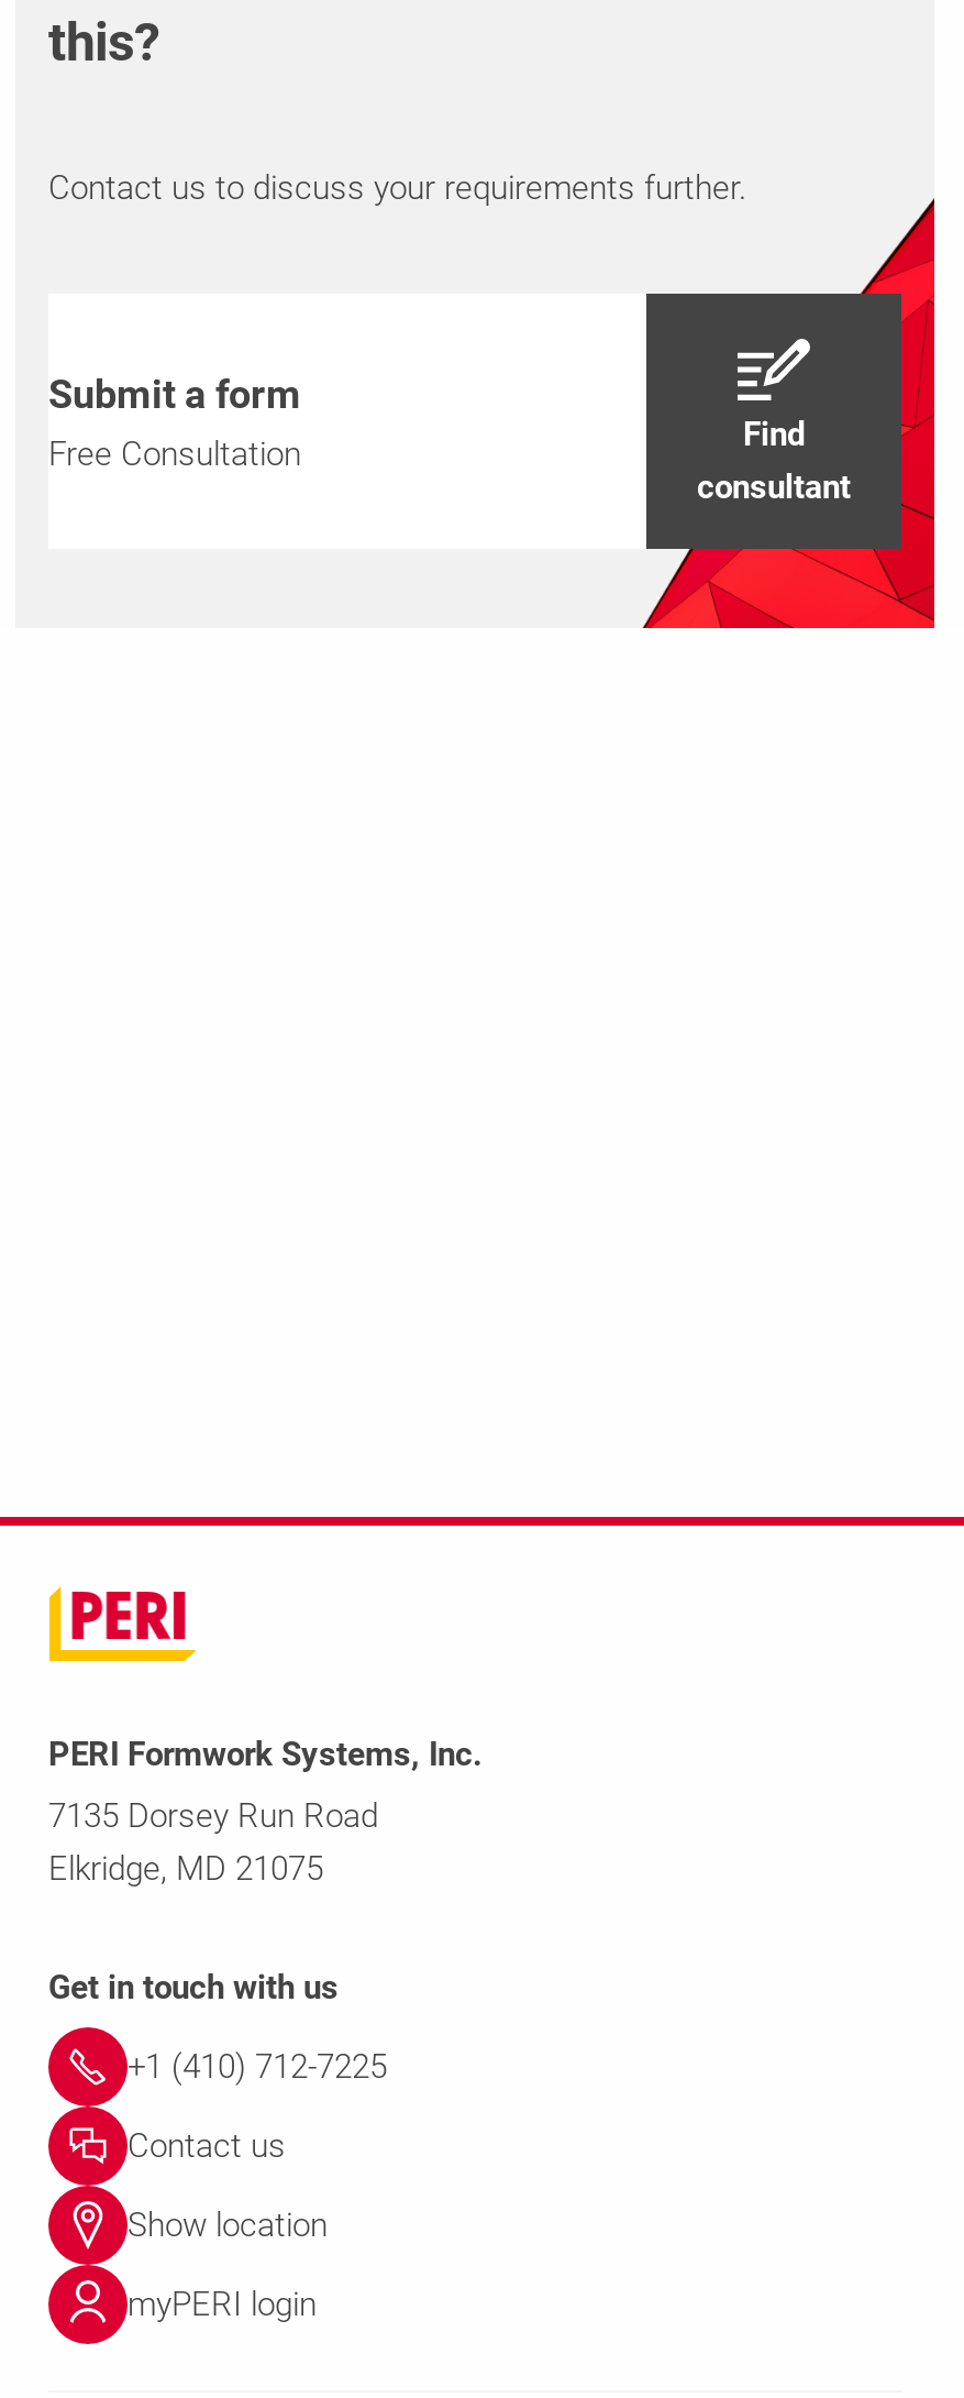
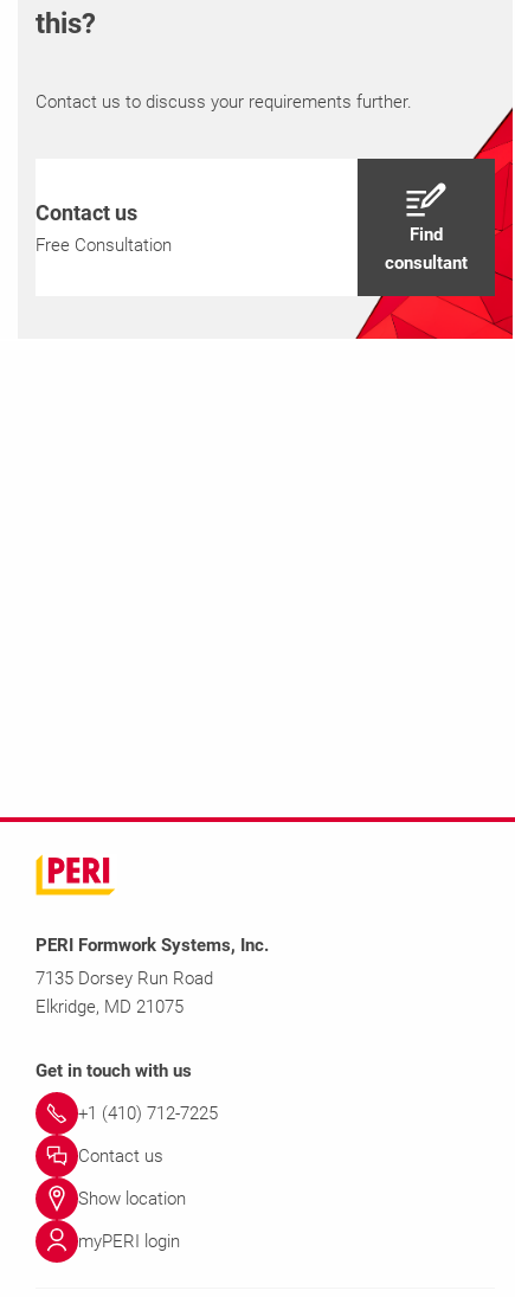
[48,371,301,417] Submit a form -> [36,200,137,225] Contact us

